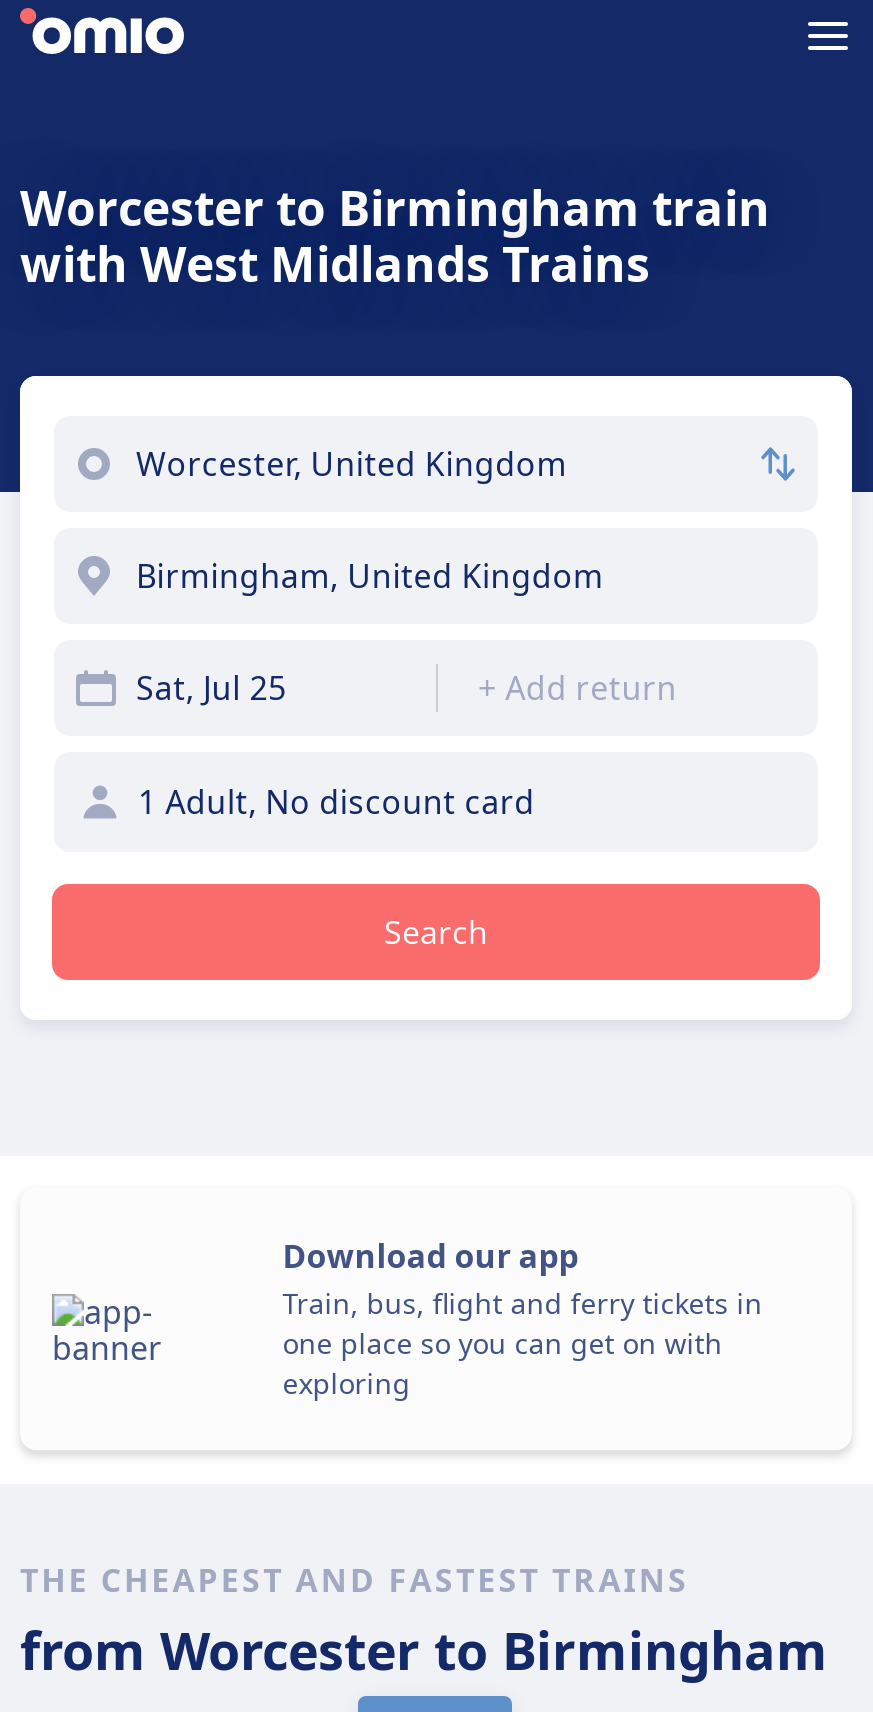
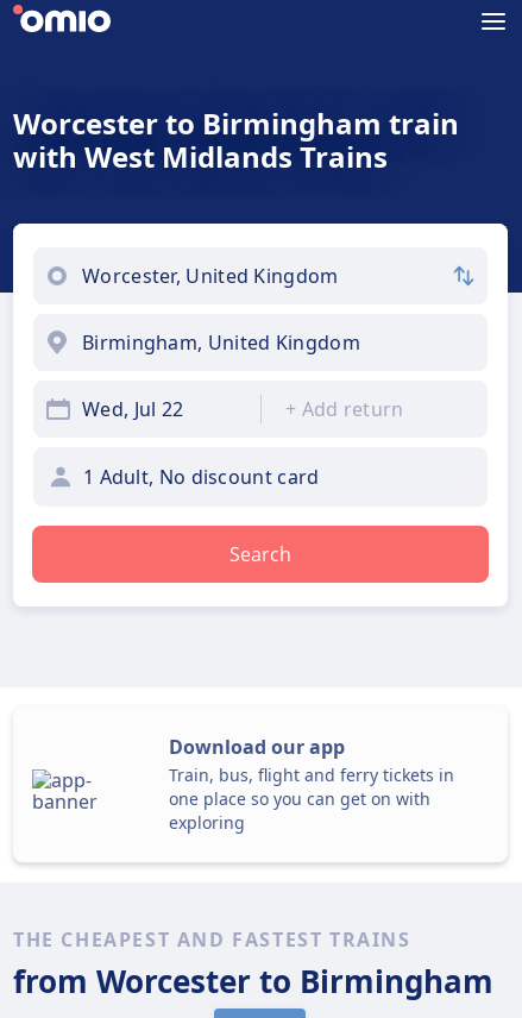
[136,666,287,710] Sat, Jul 25 -> [82,396,183,422] Wed, Jul 22

